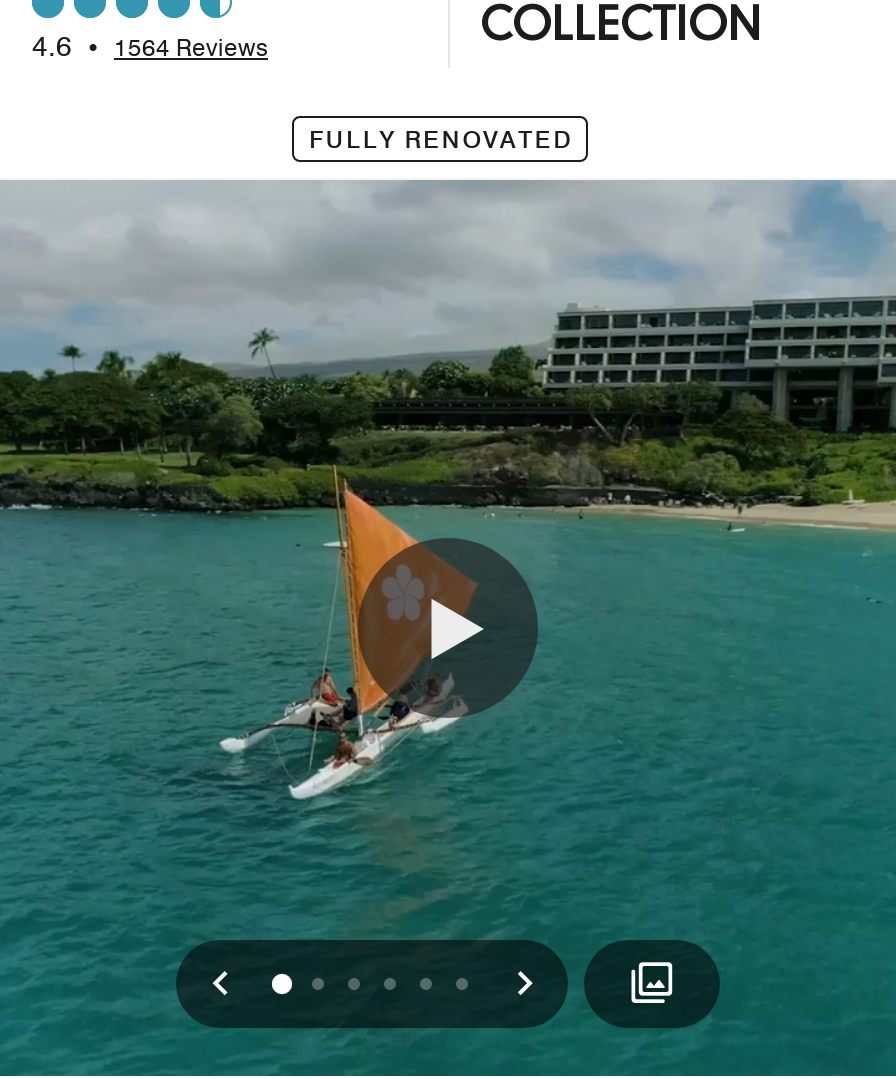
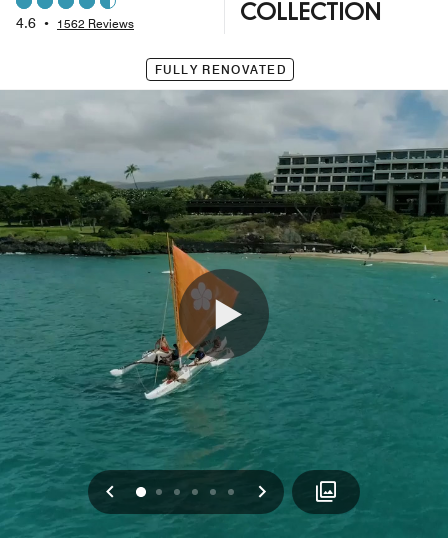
[32,30,268,62] 4.6 • 1564 Reviews -> [16,15,134,31] 4.6 • 1562 Reviews

